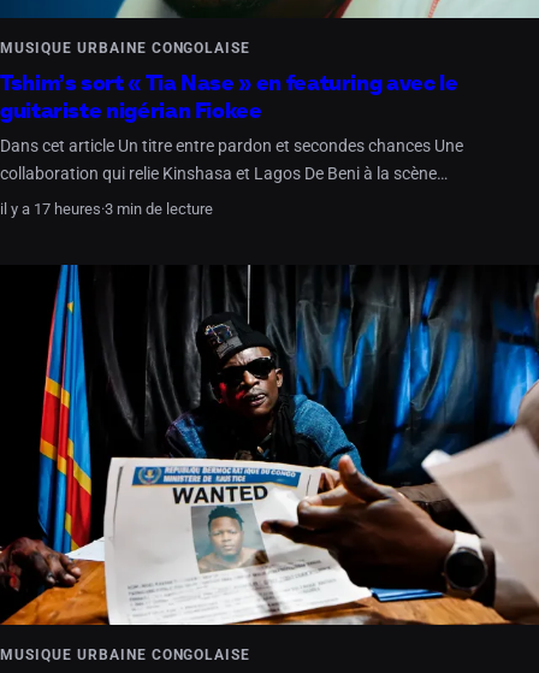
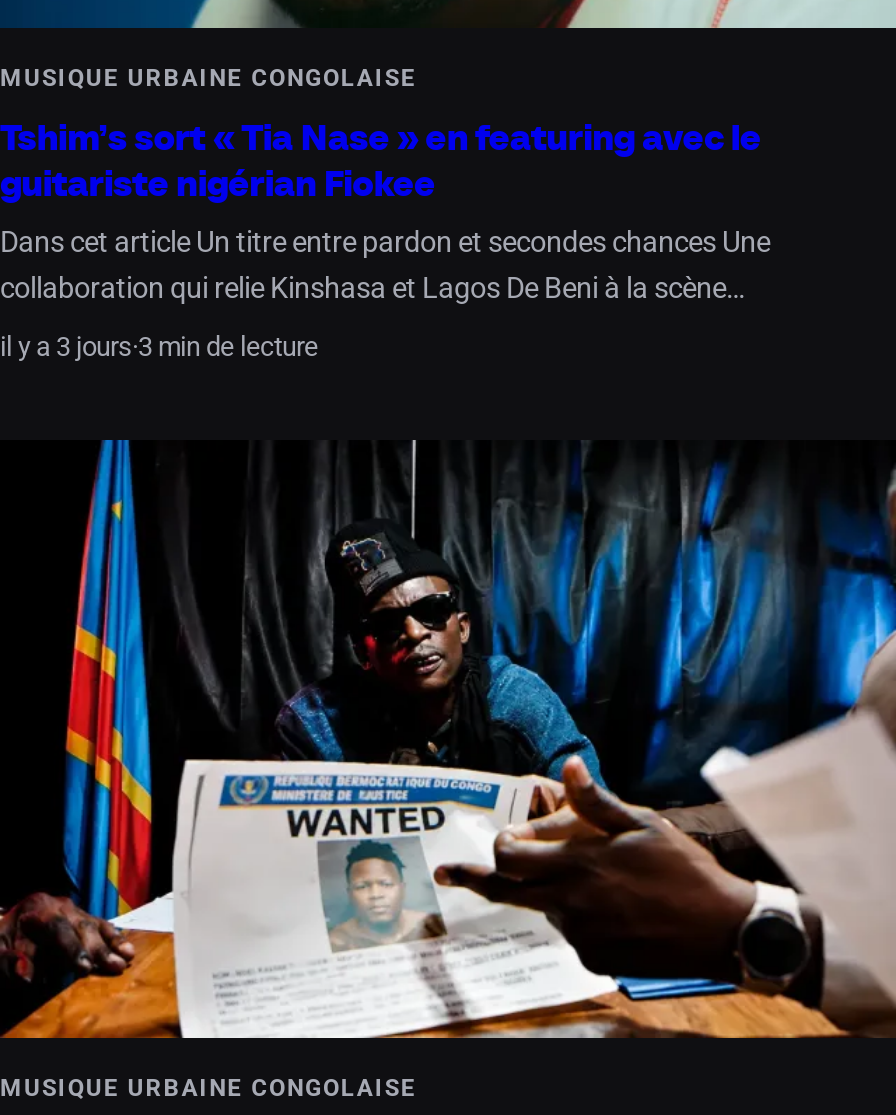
[0,200,213,218] il y a 17 heures·3 min de lecture -> [0,332,318,362] il y a 3 jours·3 min de lecture

